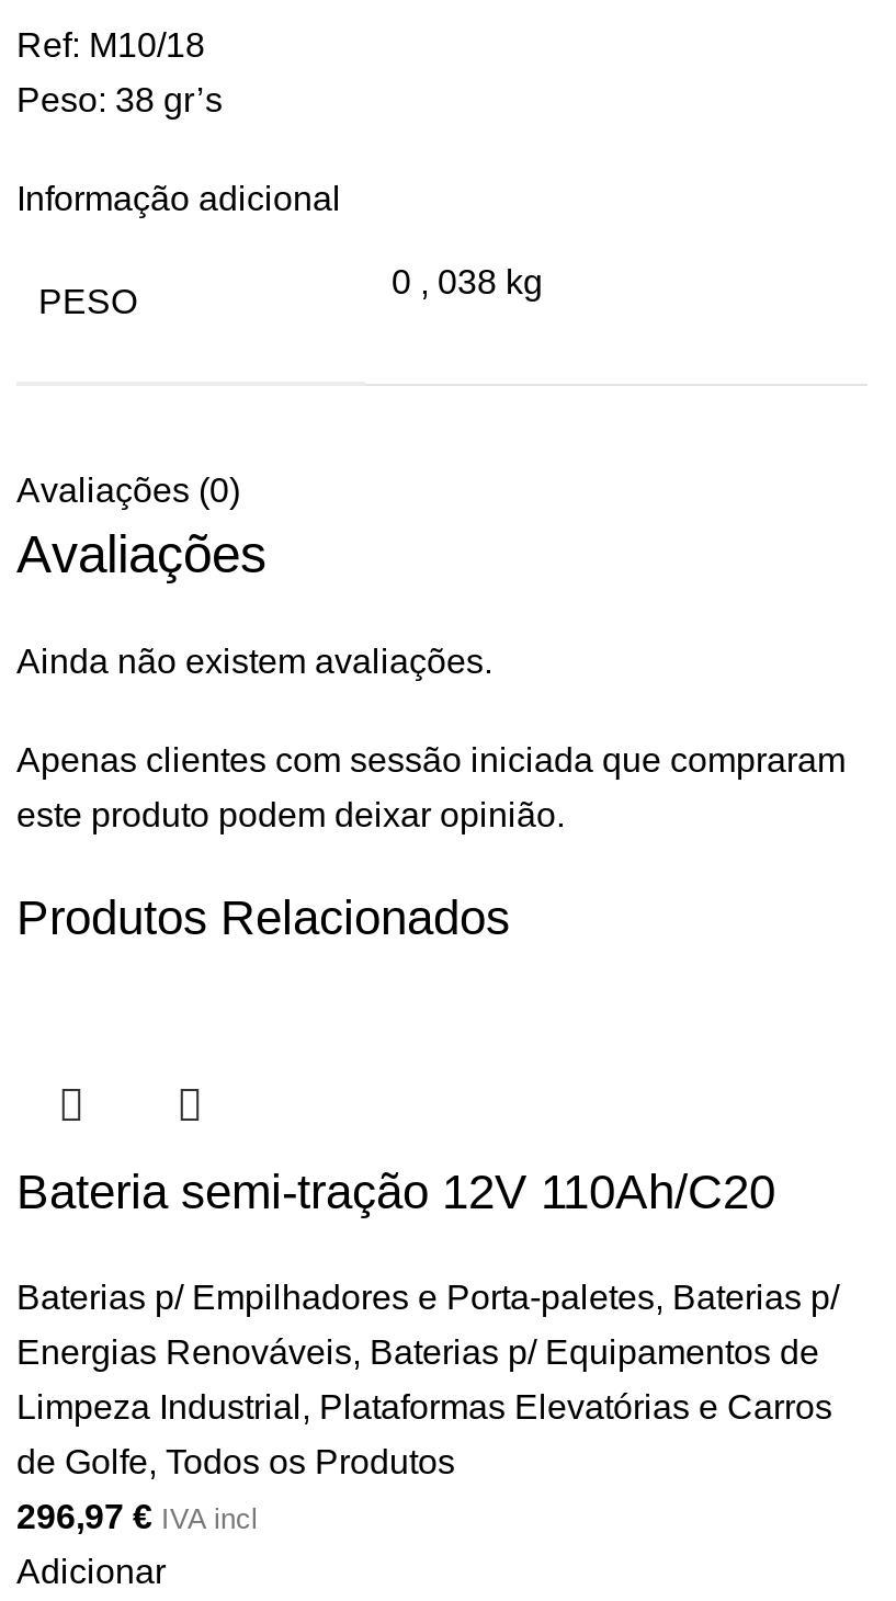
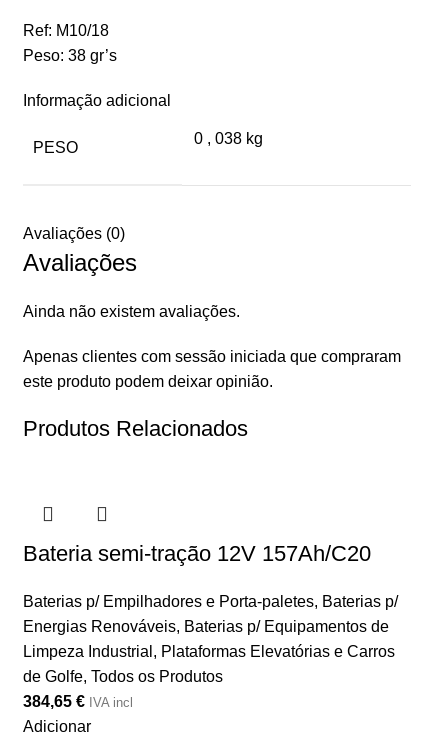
[16,1165,775,1220] Bateria semi-tração 12V 110Ah/C20 -> [23,541,371,566] Bateria semi-tração 12V 157Ah/C20
[16,1499,258,1536] 296,97 € IVA incl -> [23,693,133,710] 384,65 € IVA incl

